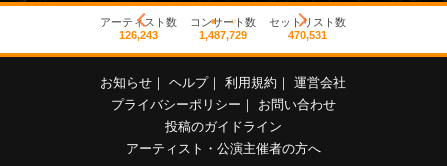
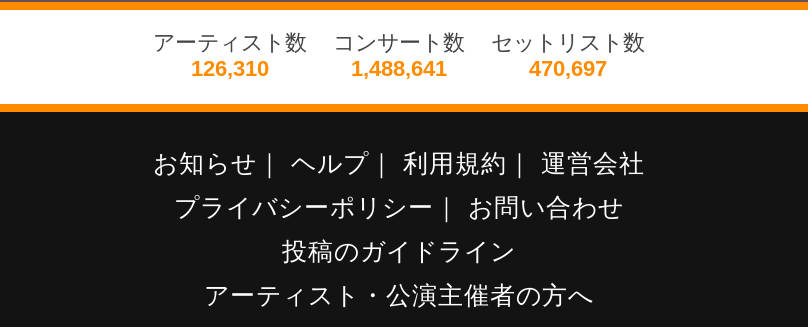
[119,29,158,41] 126,243 -> [191,57,269,81] 126,310
[199,29,247,41] 1,487,729 -> [351,57,447,81] 1,488,641
[288,29,327,41] 470,531 -> [529,57,607,81] 470,697

